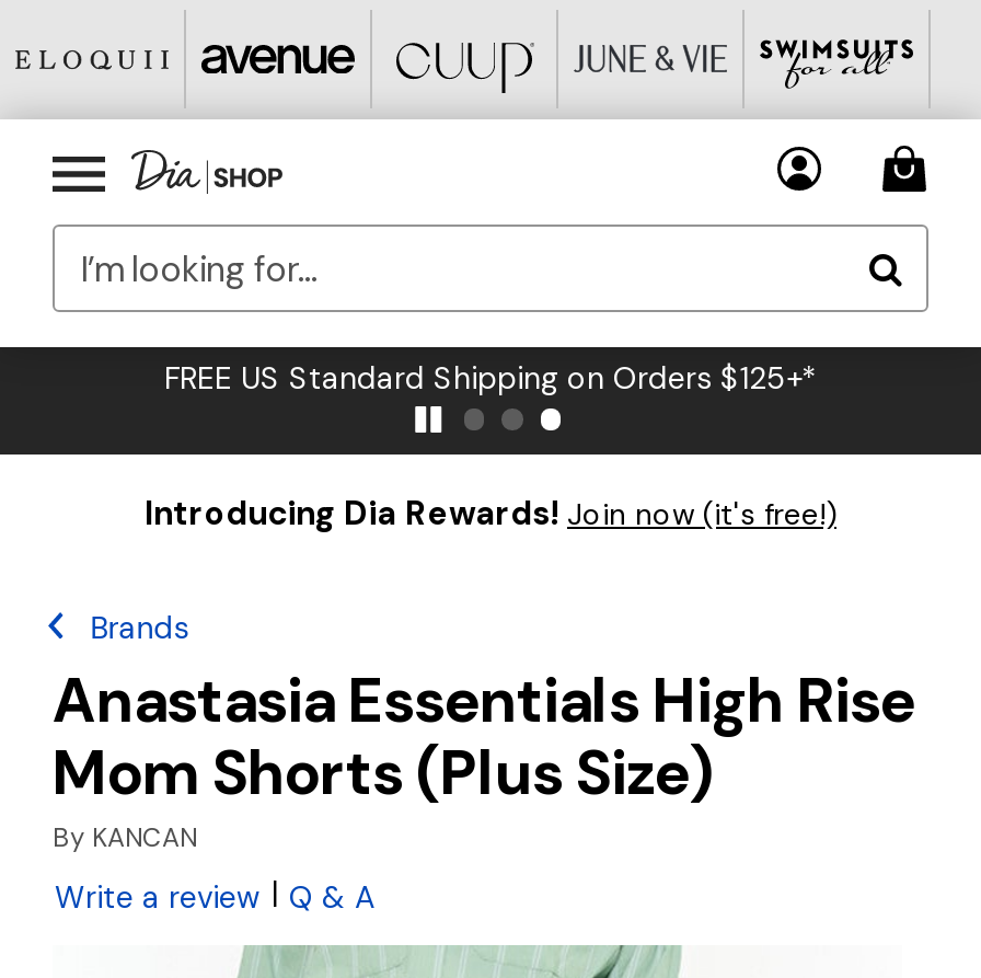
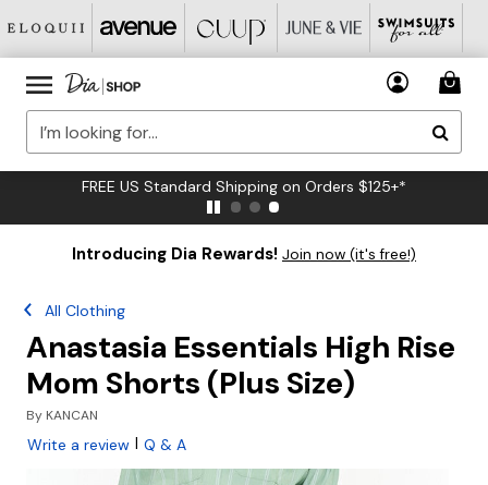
[90,608,189,647] Brands -> [45,301,125,320] All Clothing

